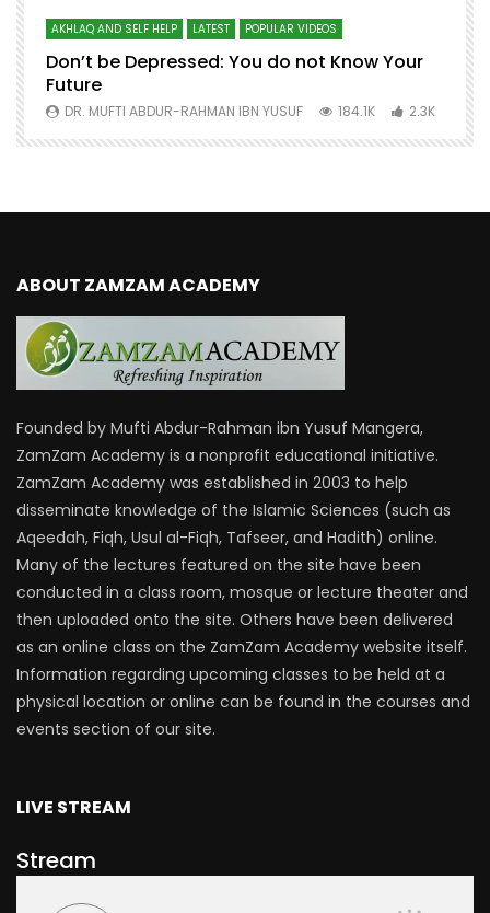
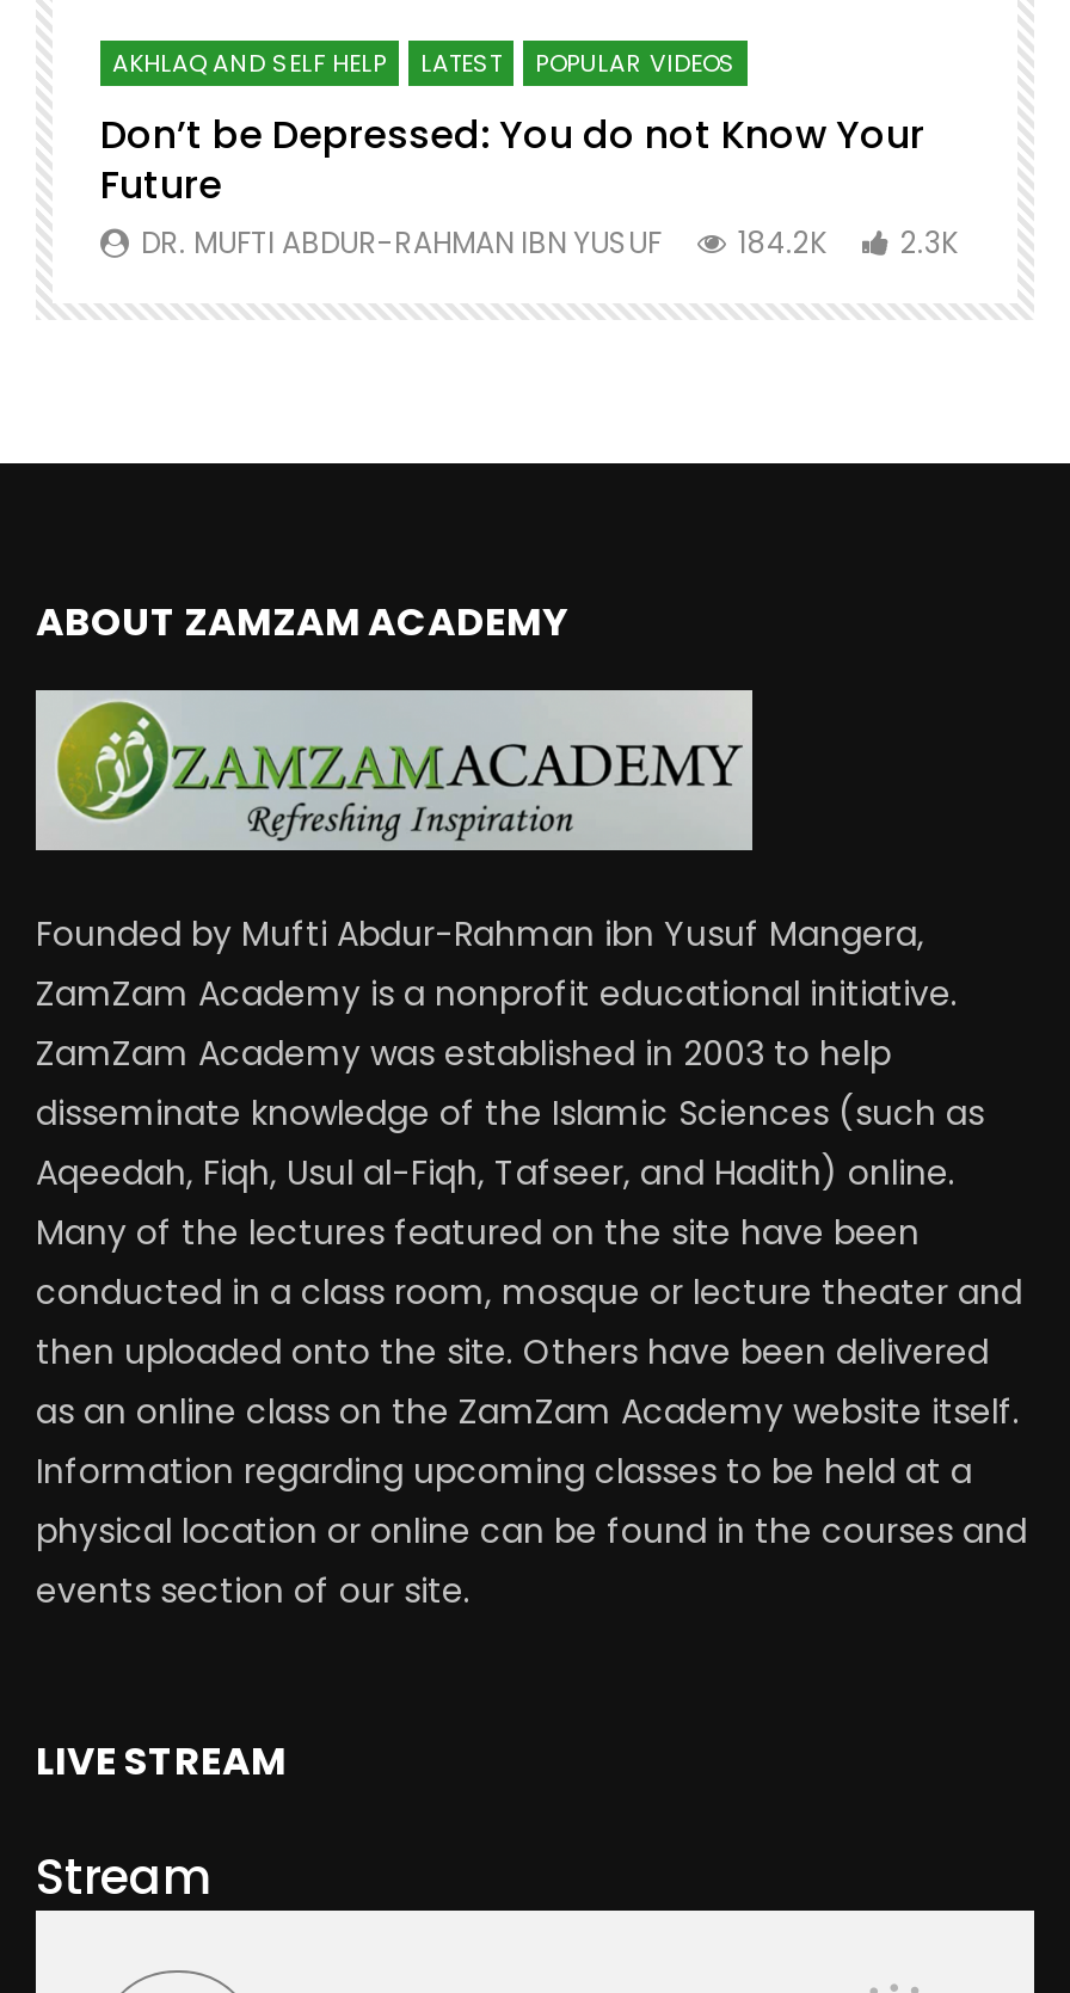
[65,102,435,121] DR. MUFTI ABDUR-RAHMAN IBN YUSUF 184.1K 2.3K -> [141,223,958,264] DR. MUFTI ABDUR-RAHMAN IBN YUSUF 184.2K 2.3K

